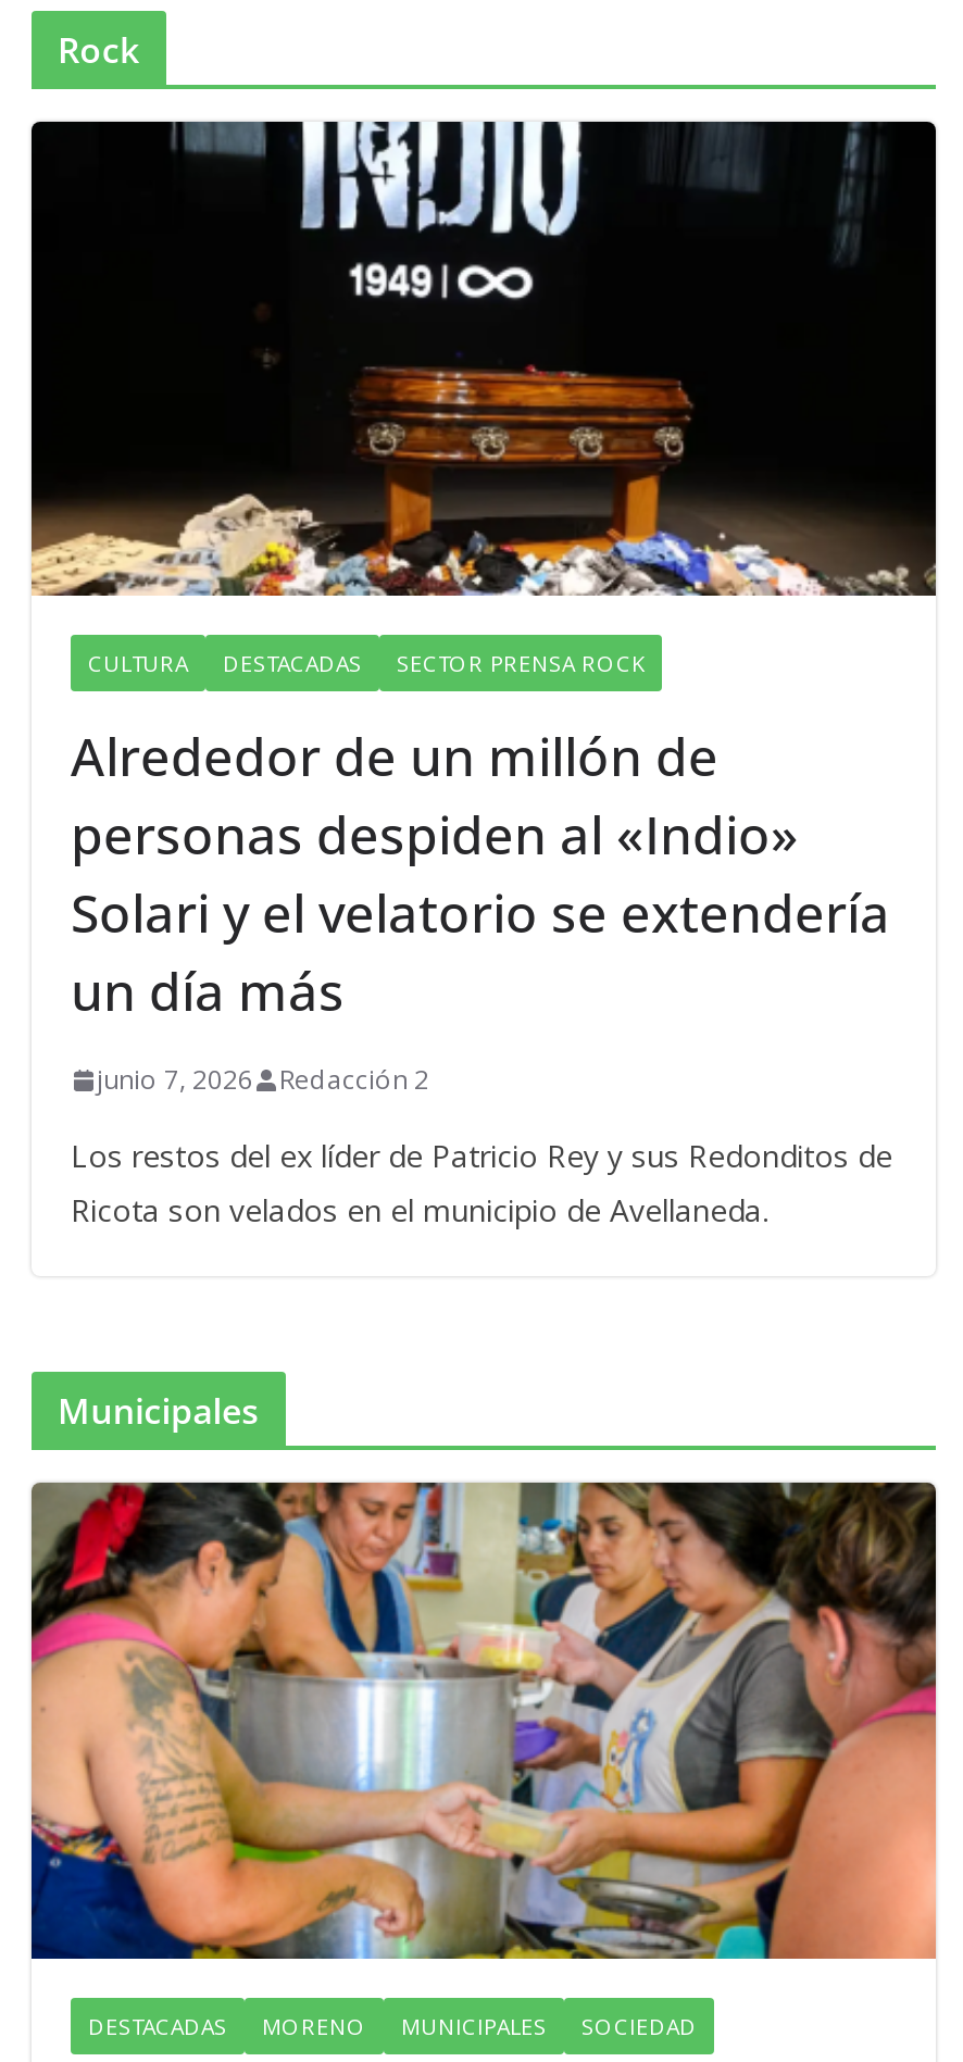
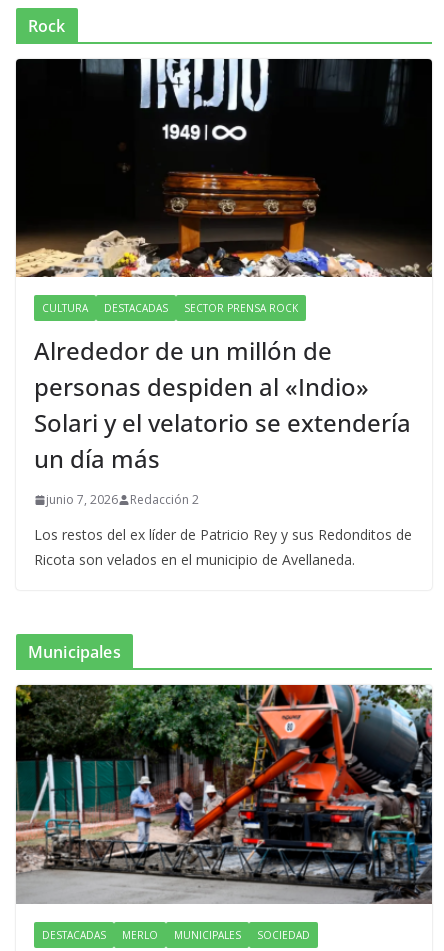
[29,1480,938,2042] [image] | MORENO -> [15,684,433,942] [image] | MERLO

